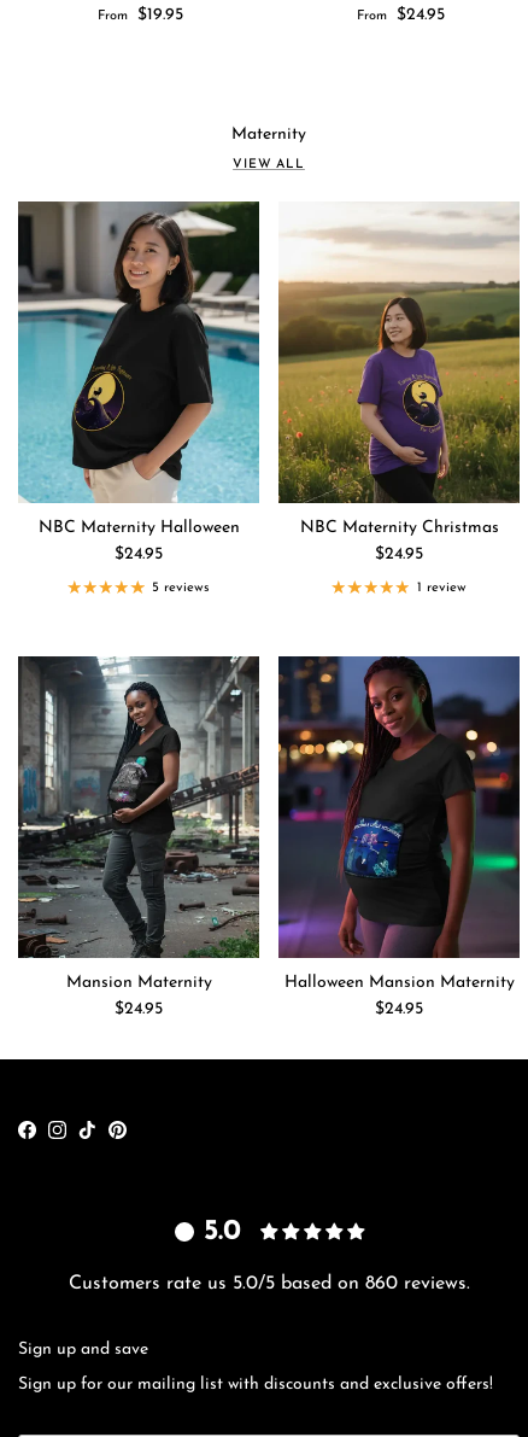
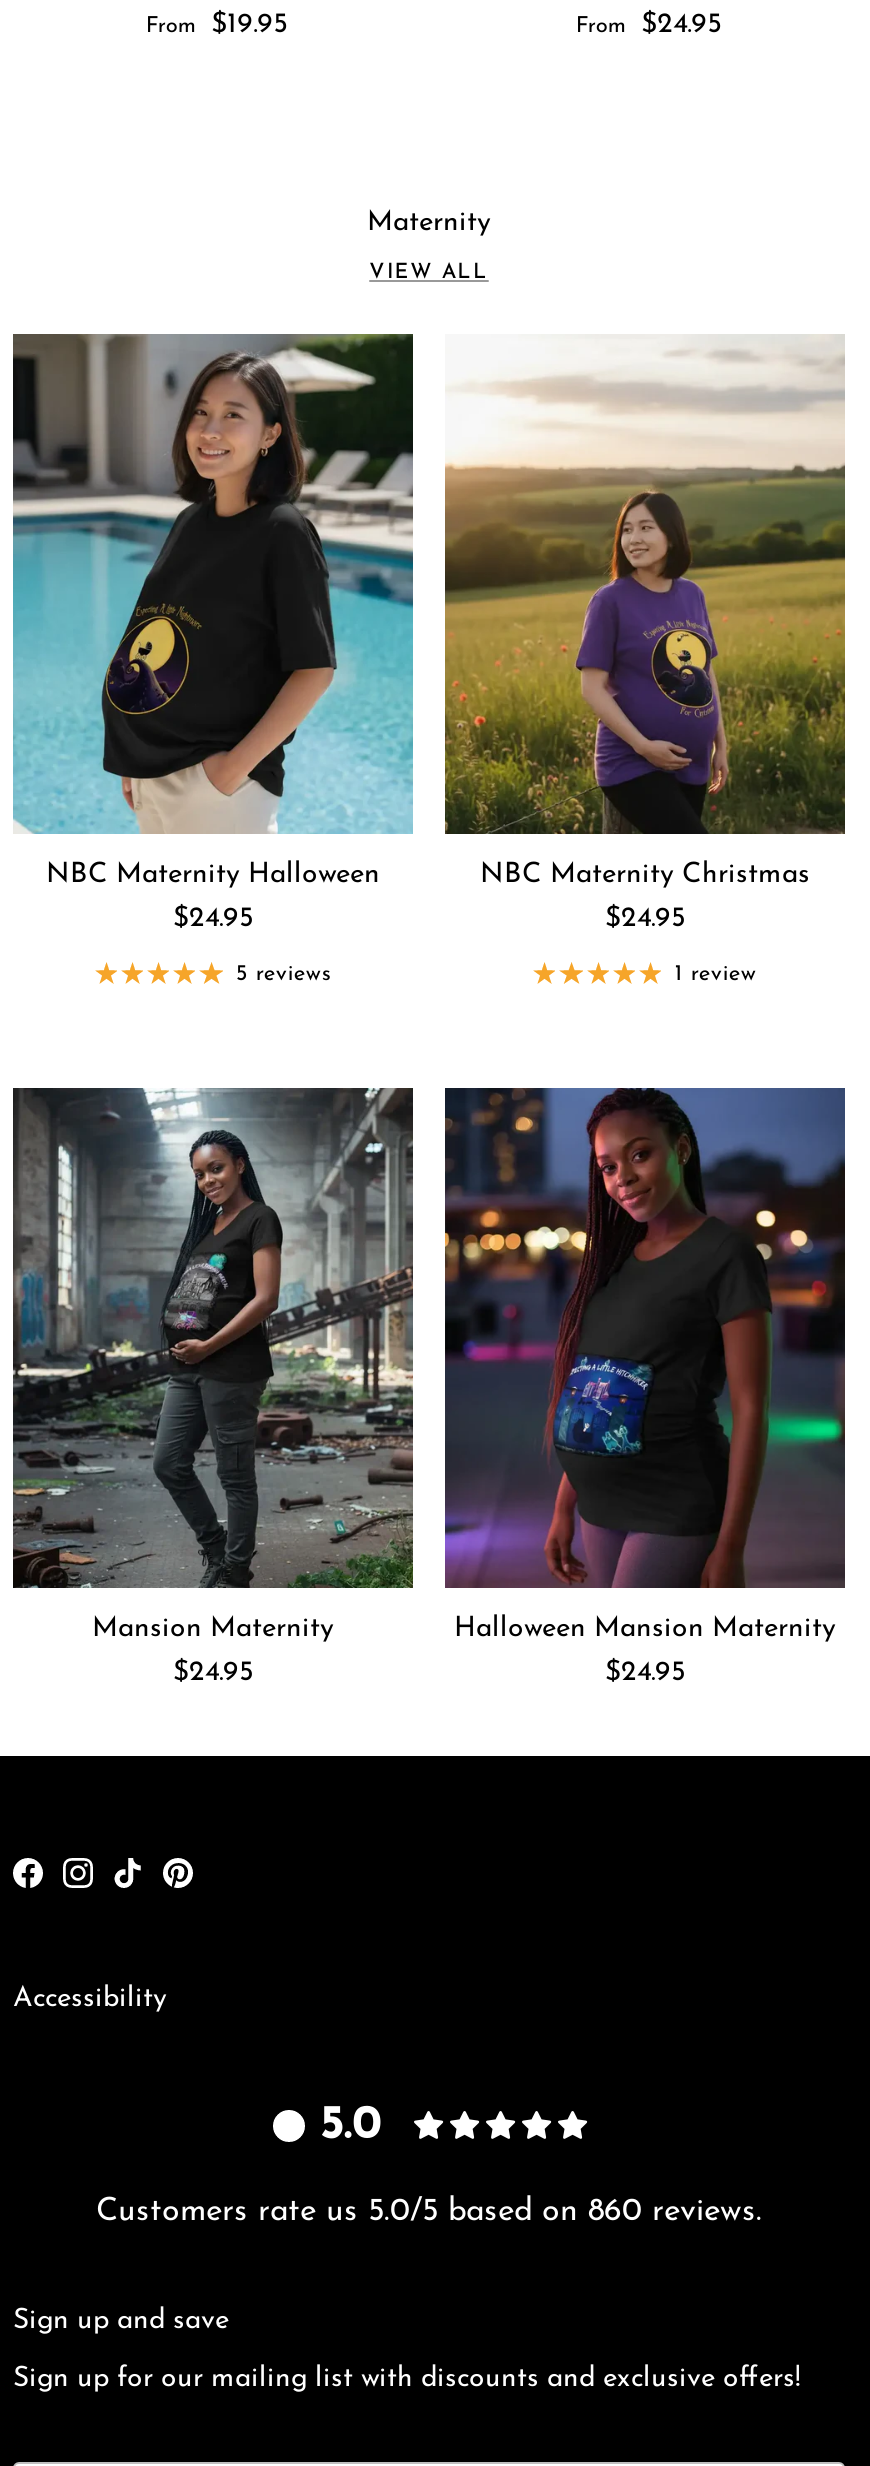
none -> [13,1985,167,2015] Accessibility

